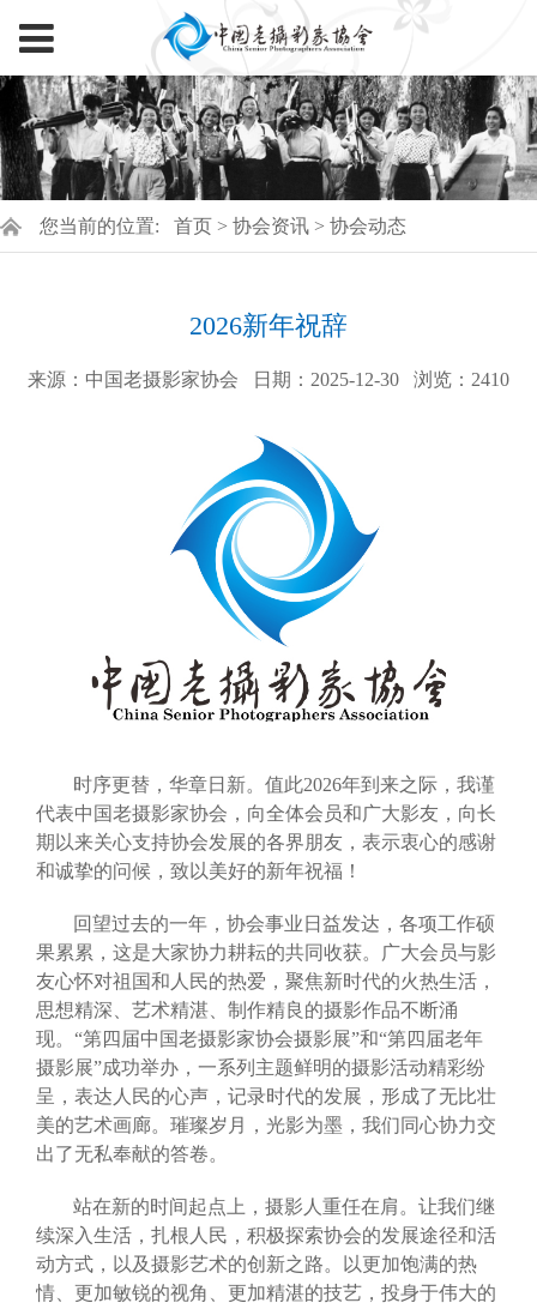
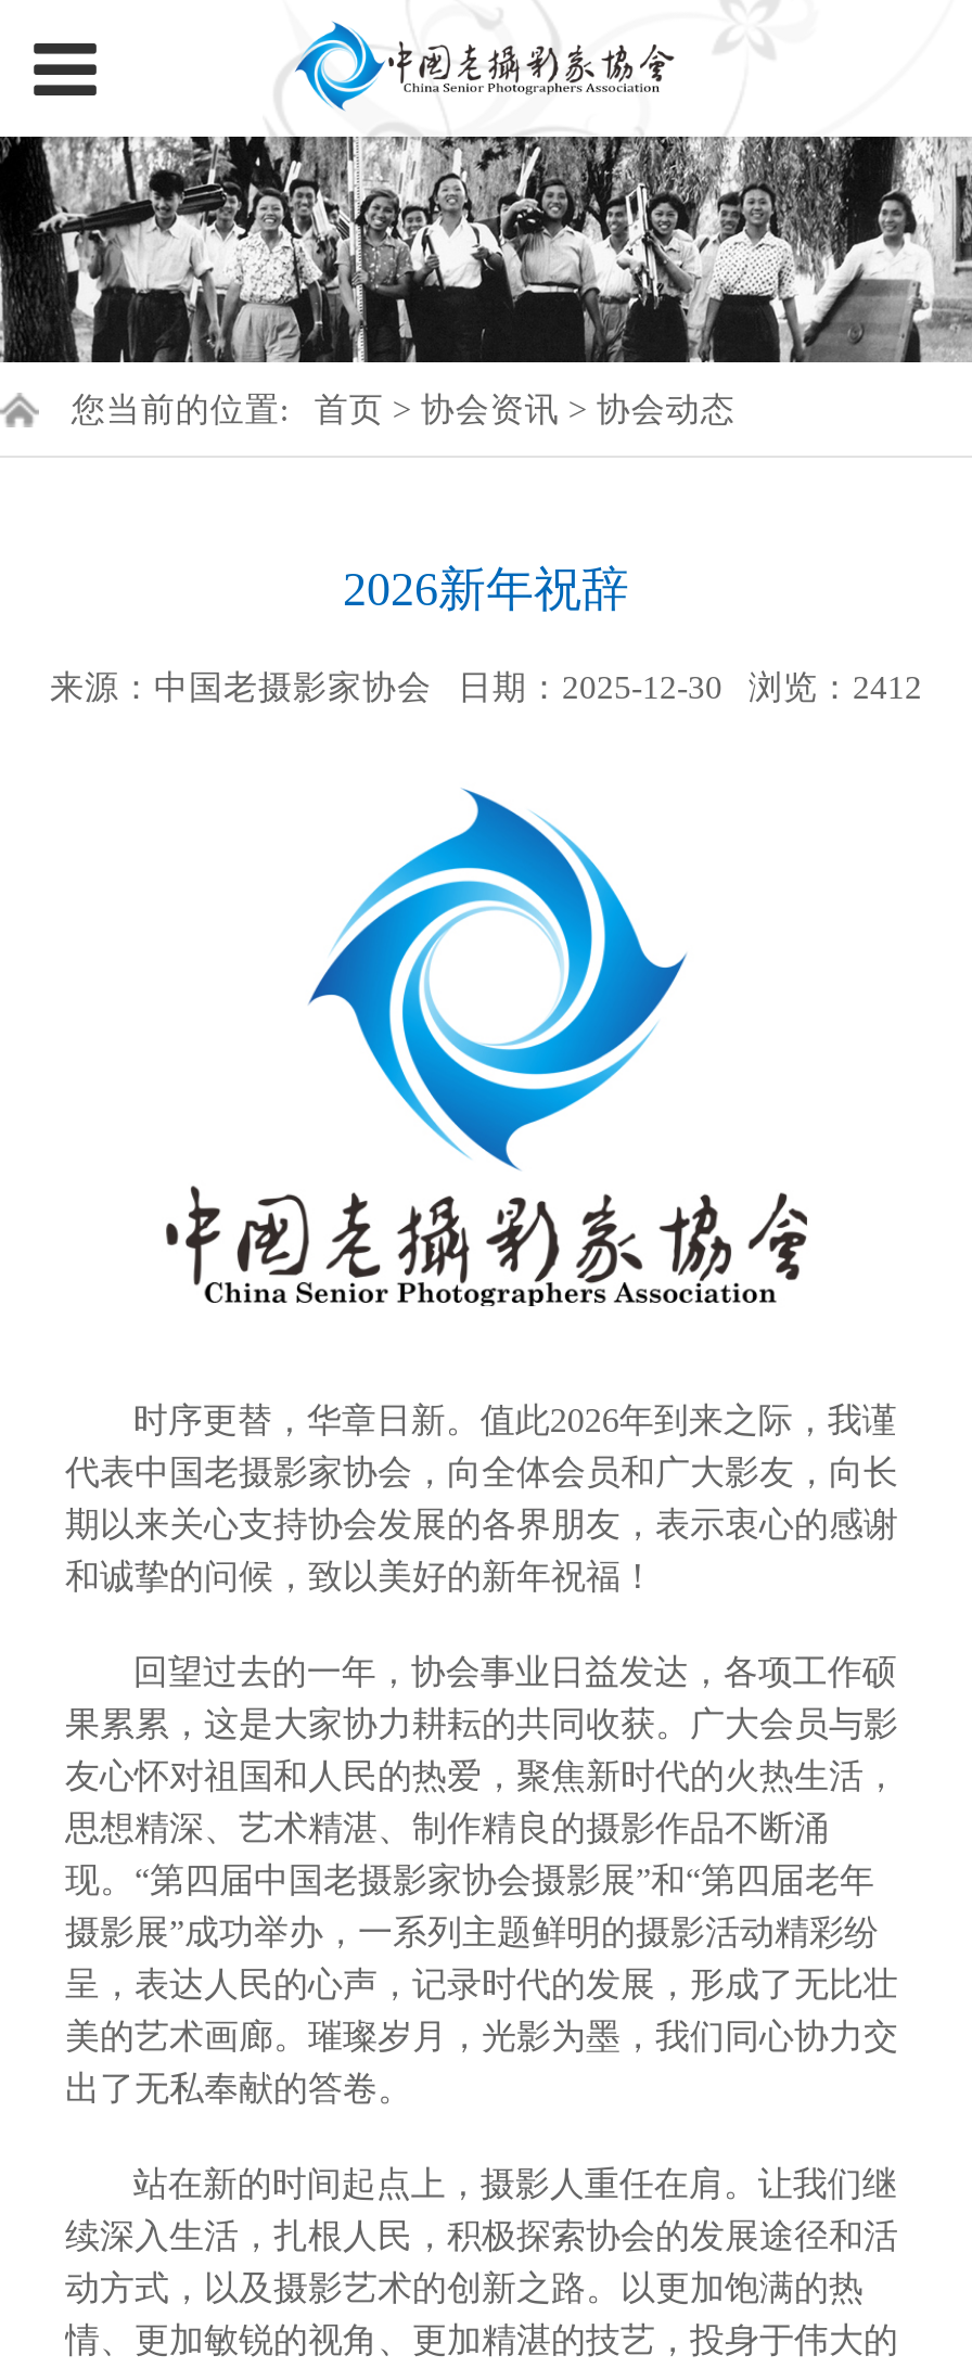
[28,369,509,390] 来源：中国老摄影家协会 日期：2025-12-30 浏览：2410 -> [50,668,922,705] 来源：中国老摄影家协会 日期：2025-12-30 浏览：2412

